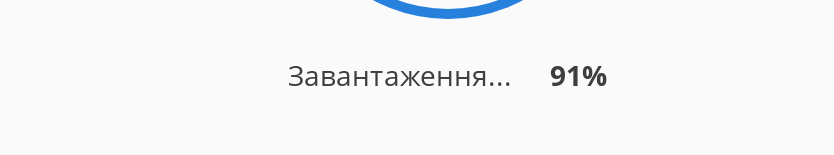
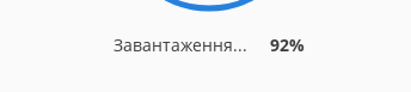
[288,55,608,93] Завантаження... 91% -> [114,33,305,56] Завантаження... 92%

